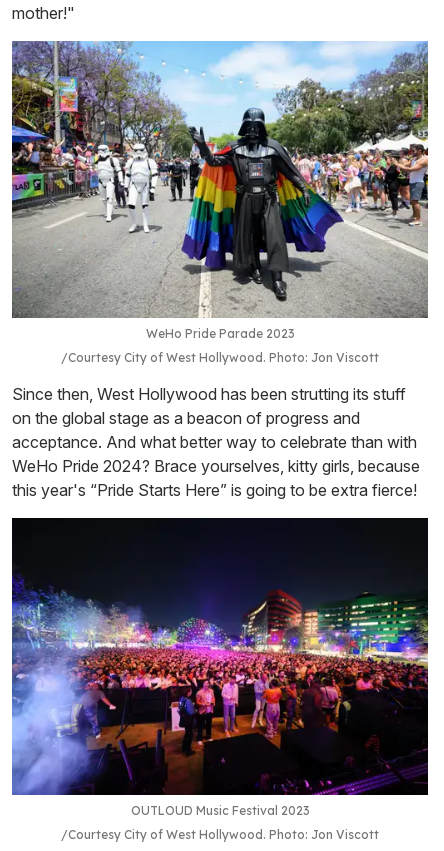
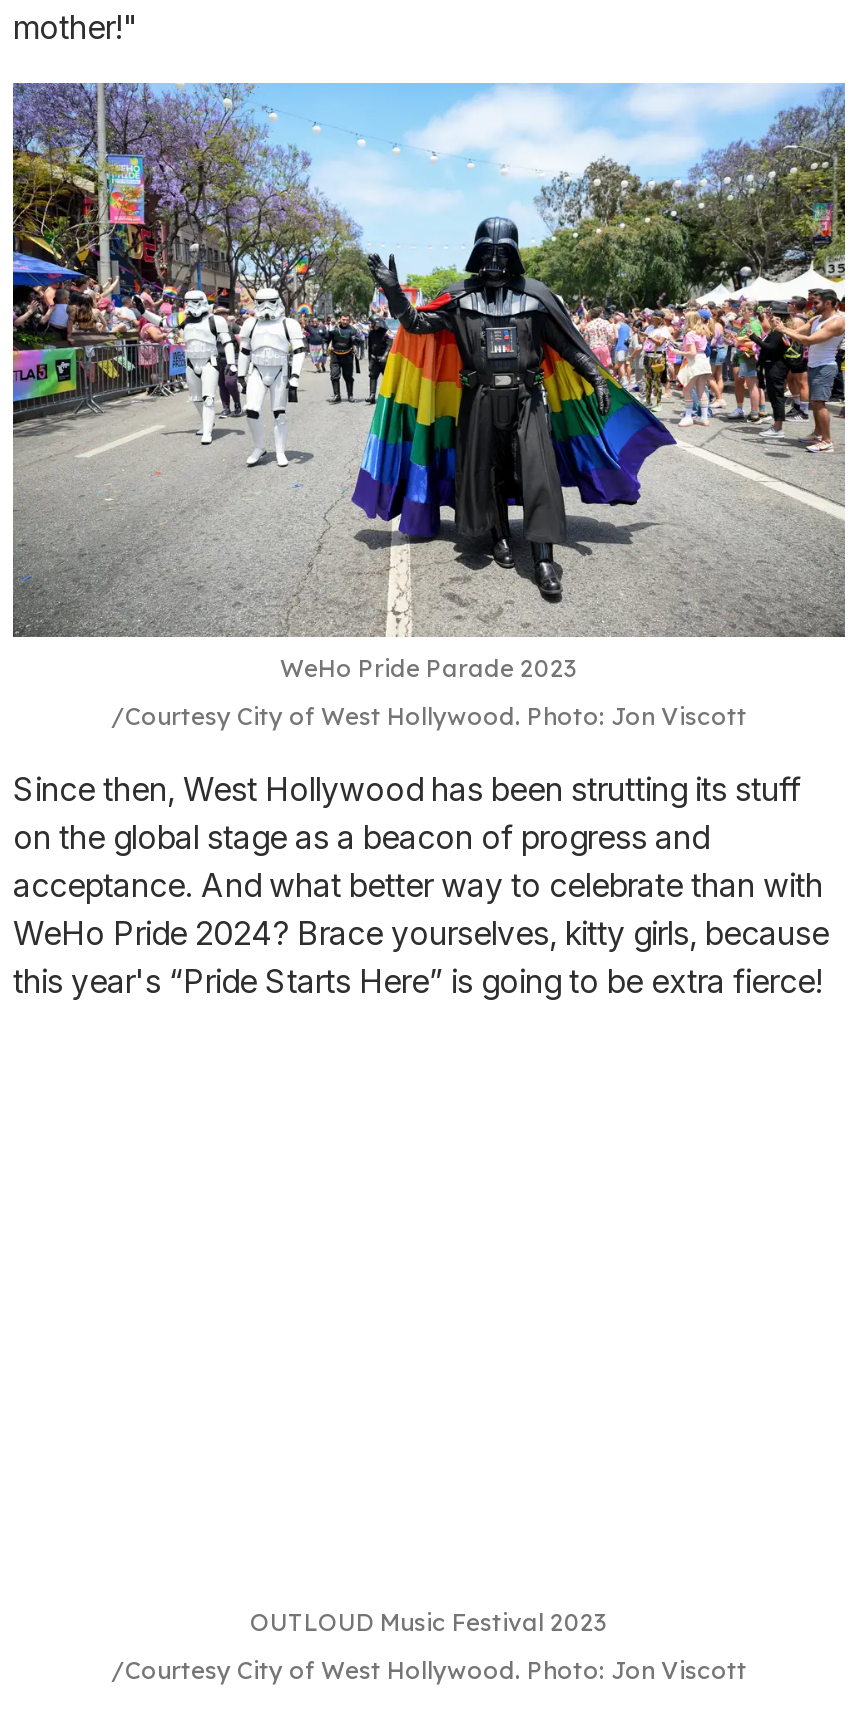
[11,517,429,796] [image] -> none

